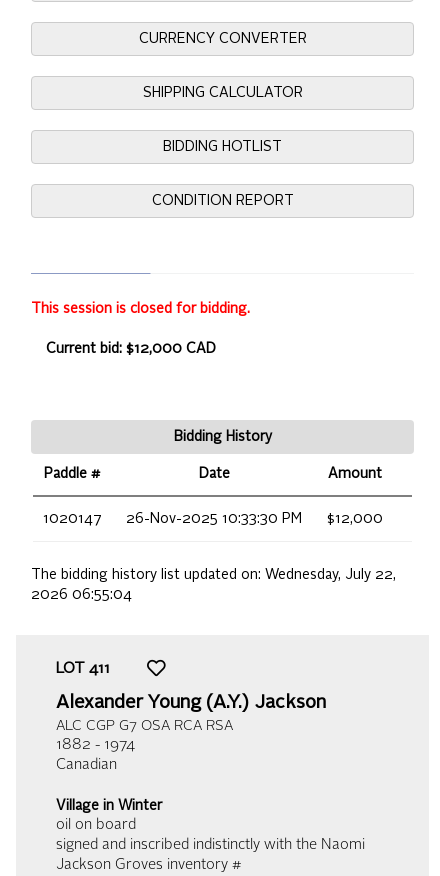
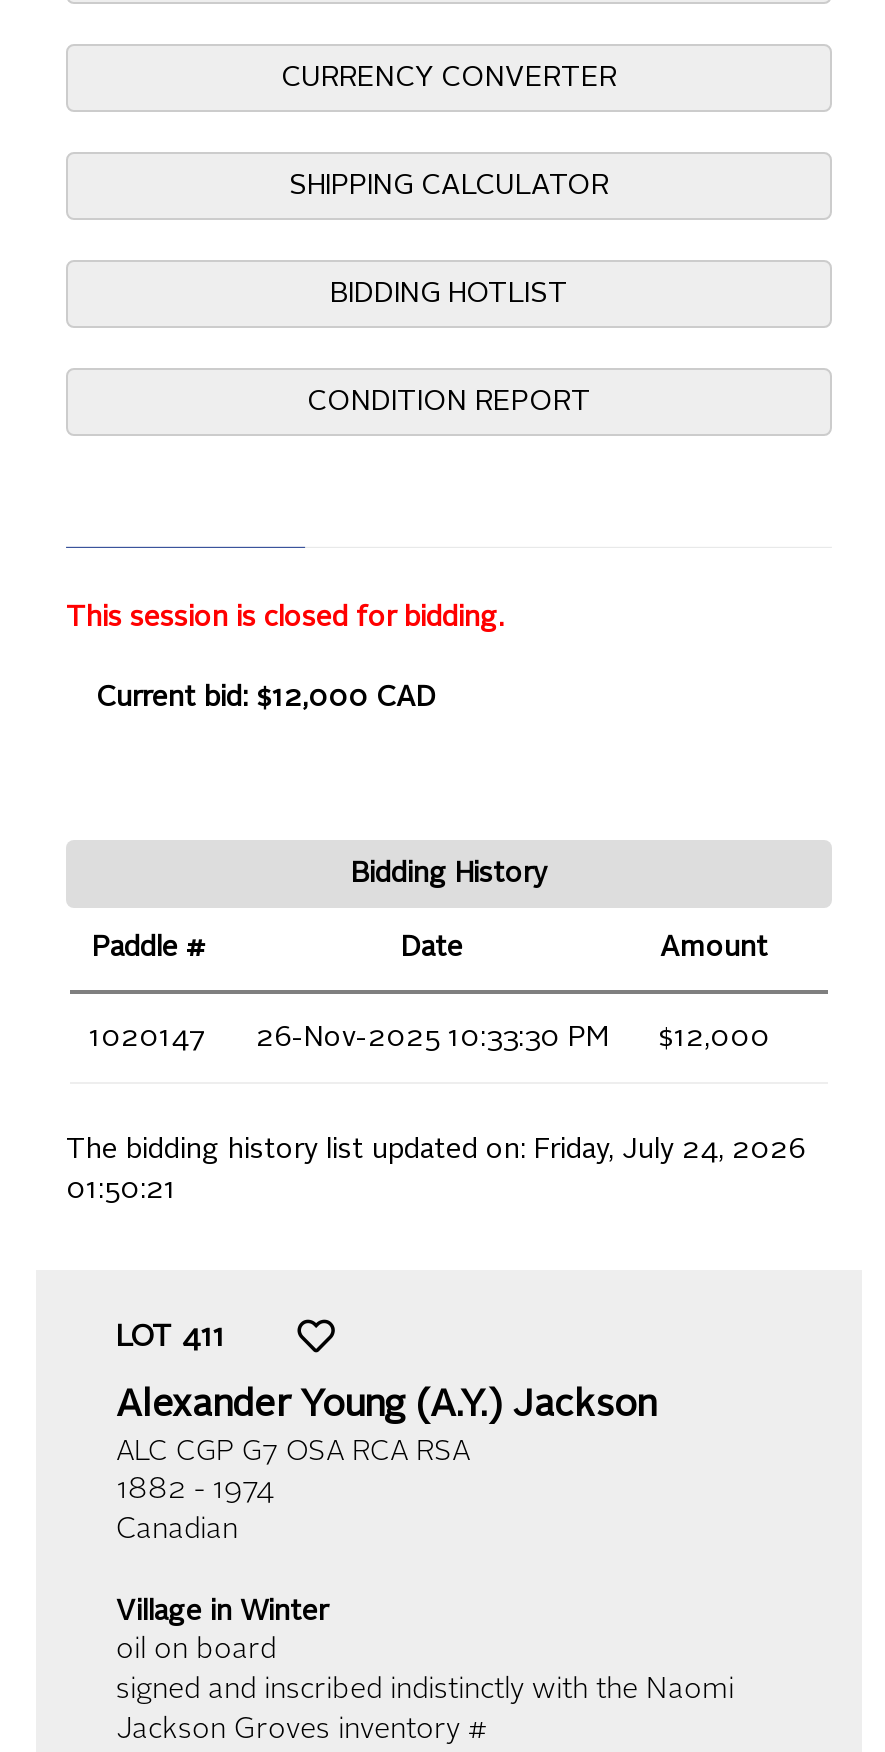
[31,568,396,602] The bidding history list updated on: Wednesday, July 22, | 2026 06:55:04 -> [66,1135,806,1203] The bidding history list updated on: Friday, July 24, 2026 | 01:50:21

